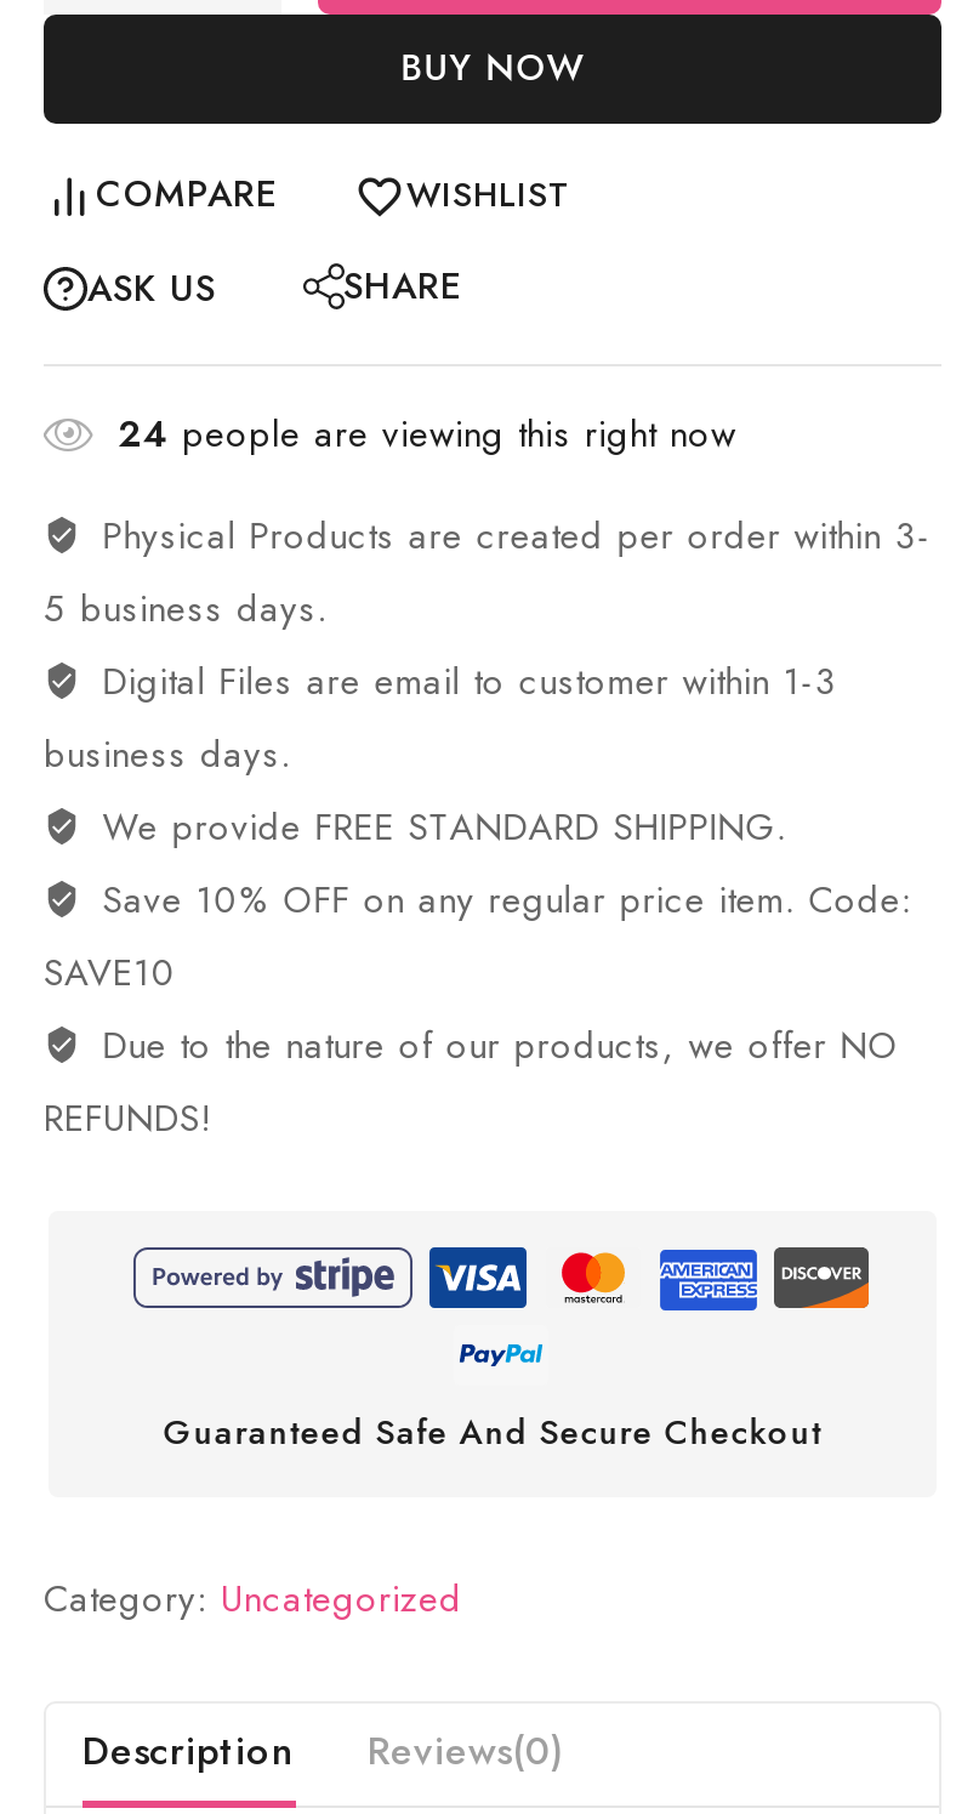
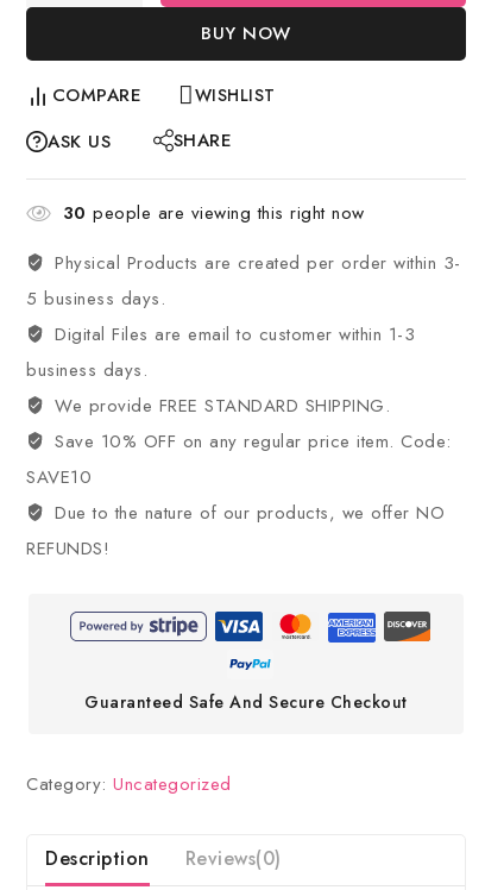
[118,408,736,461] 24 people are viewing this right now -> [62,200,364,226] 30 people are viewing this right now

